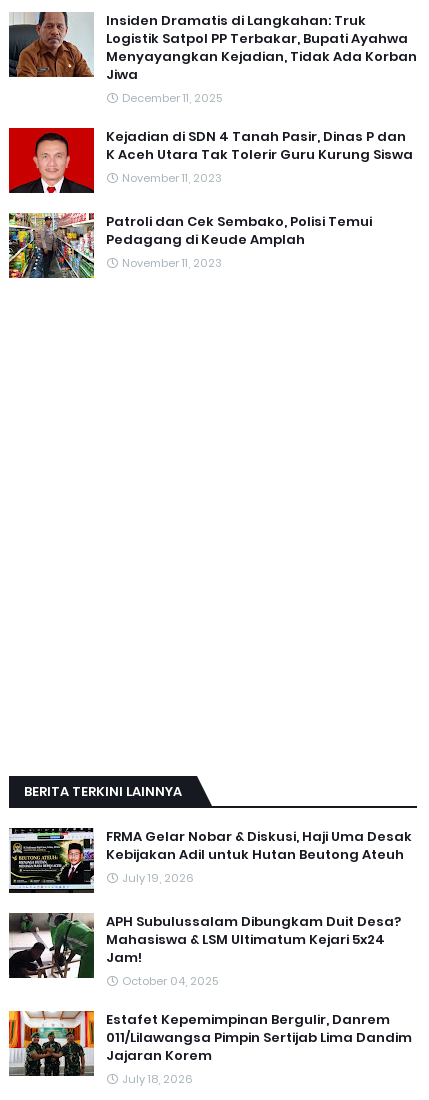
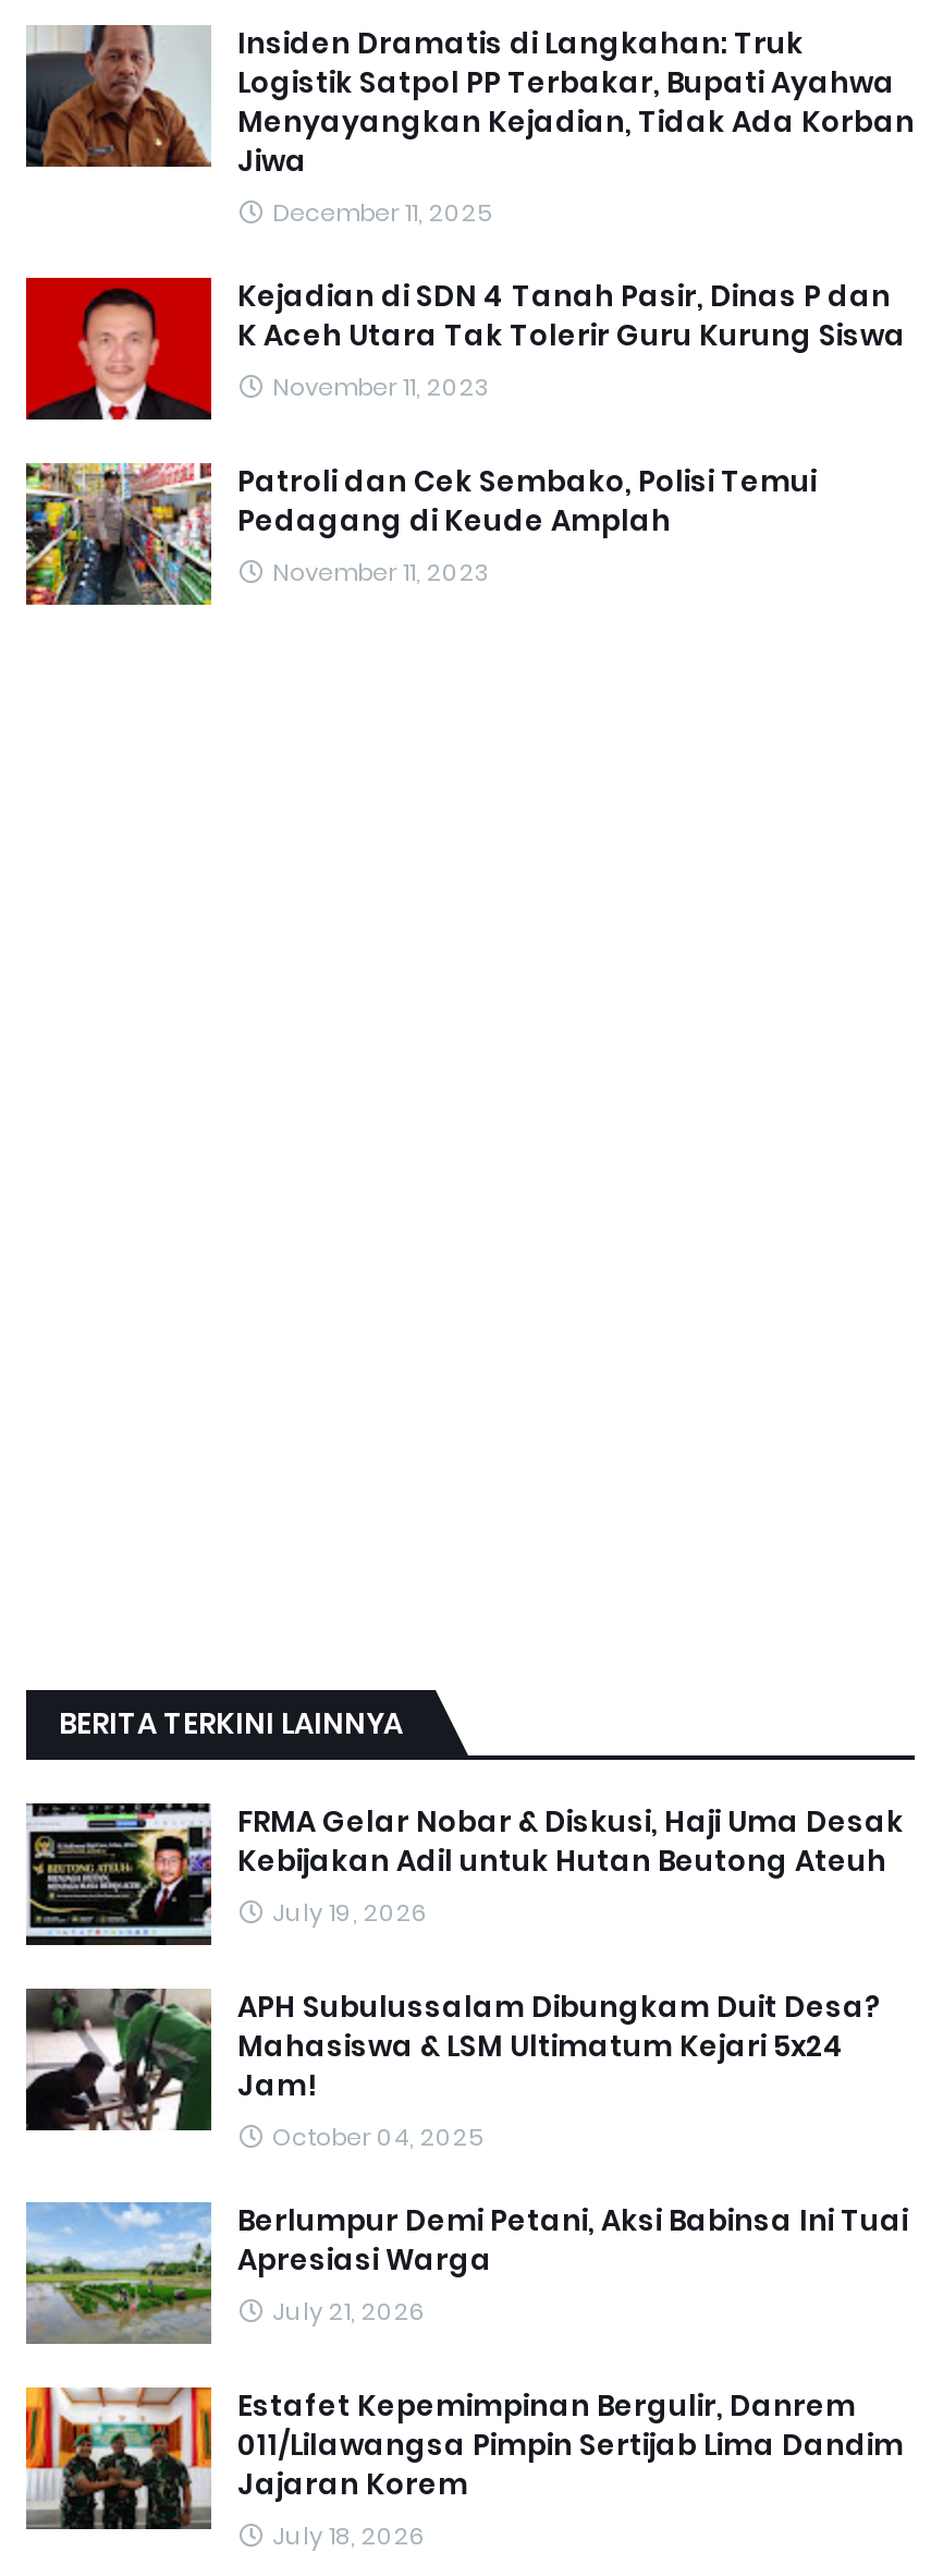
none -> [26,2200,908,2346] [image] | Berlumpur Demi Petani, Aksi Babinsa Ini Tuai | Apresiasi Warga | July 21, 2026

